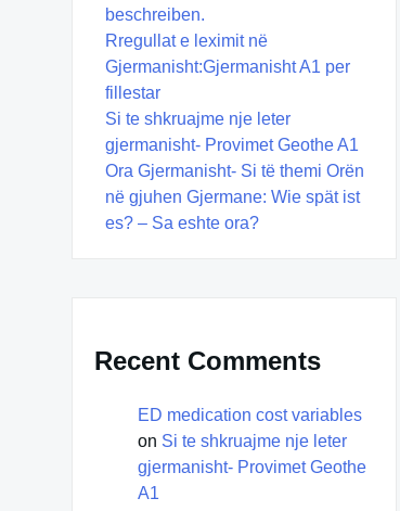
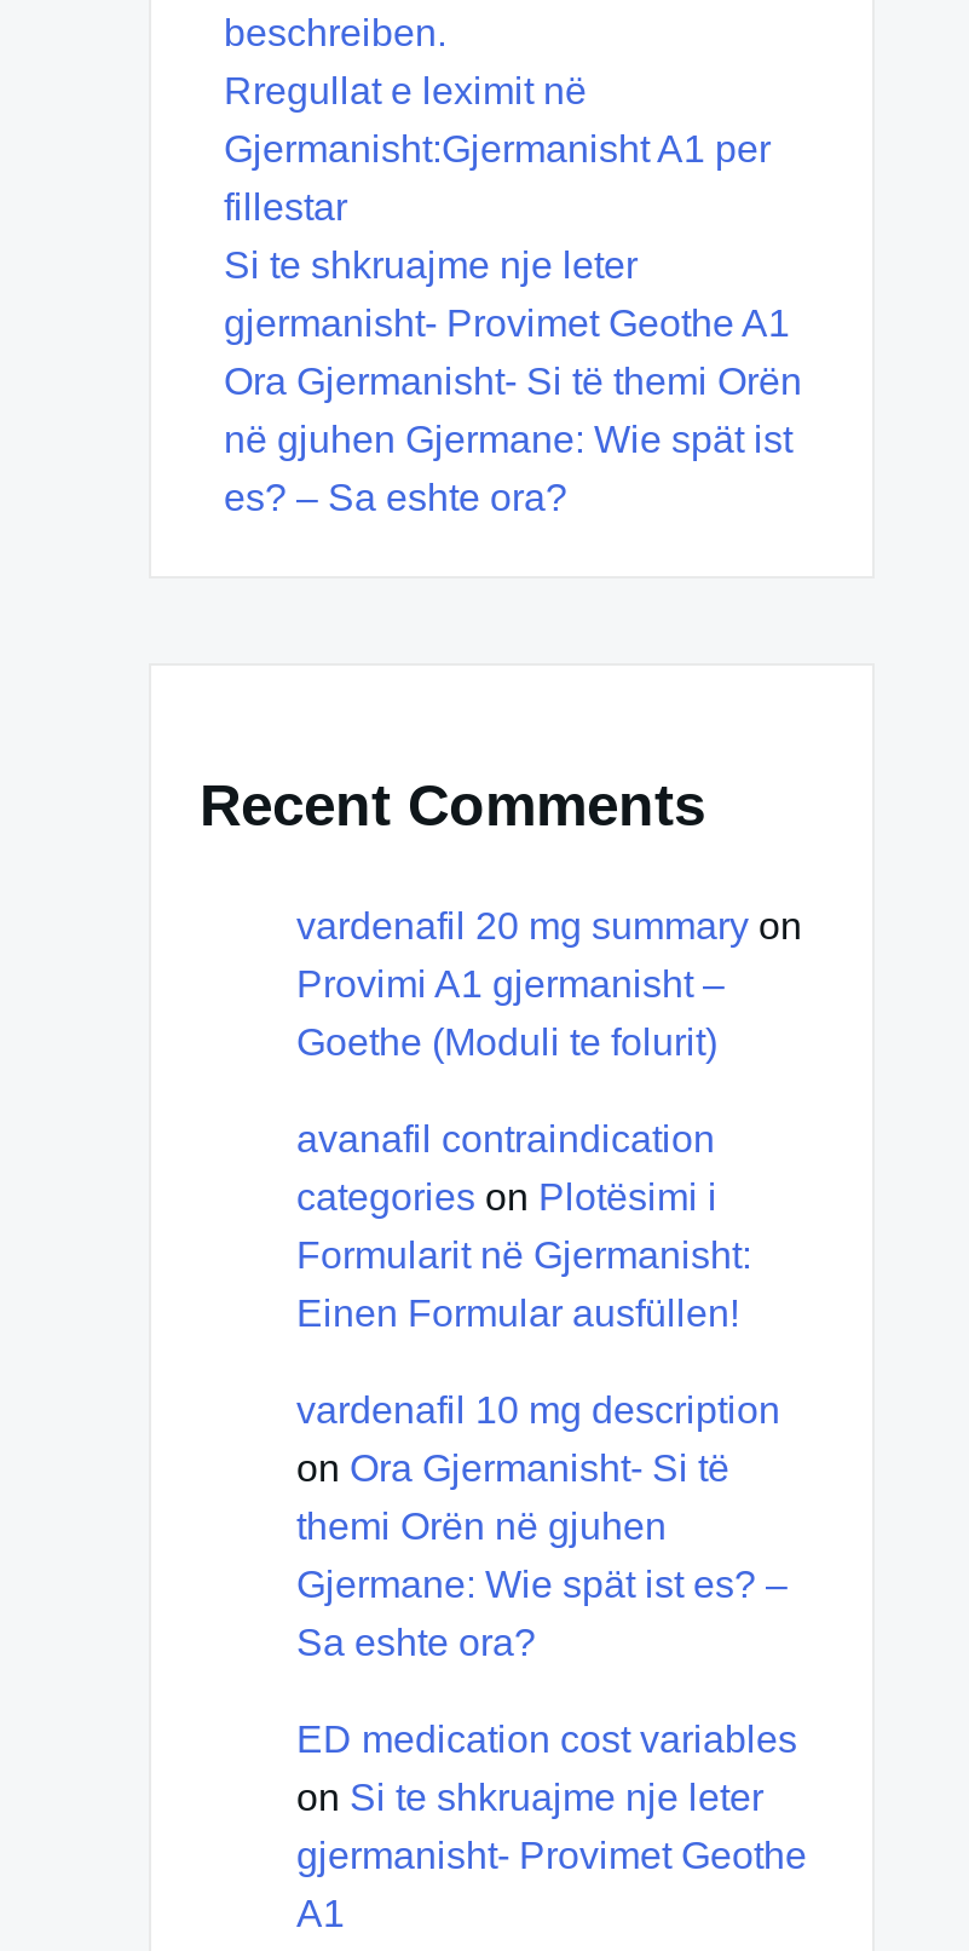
none -> [296,904,802,1662] vardenafil 20 mg summary on | Provimi A1 gjermanisht – | Goethe (Moduli te folurit) | avanafil contraindication | categories on Plotësimi i | Formularit në Gjermanisht: | Einen Formular ausfüllen! | vardenafil 10 mg description | on Ora Gjermanisht- Si të | themi Orën në gjuhen | Gjermane: Wie spät ist es? – | Sa eshte ora?

